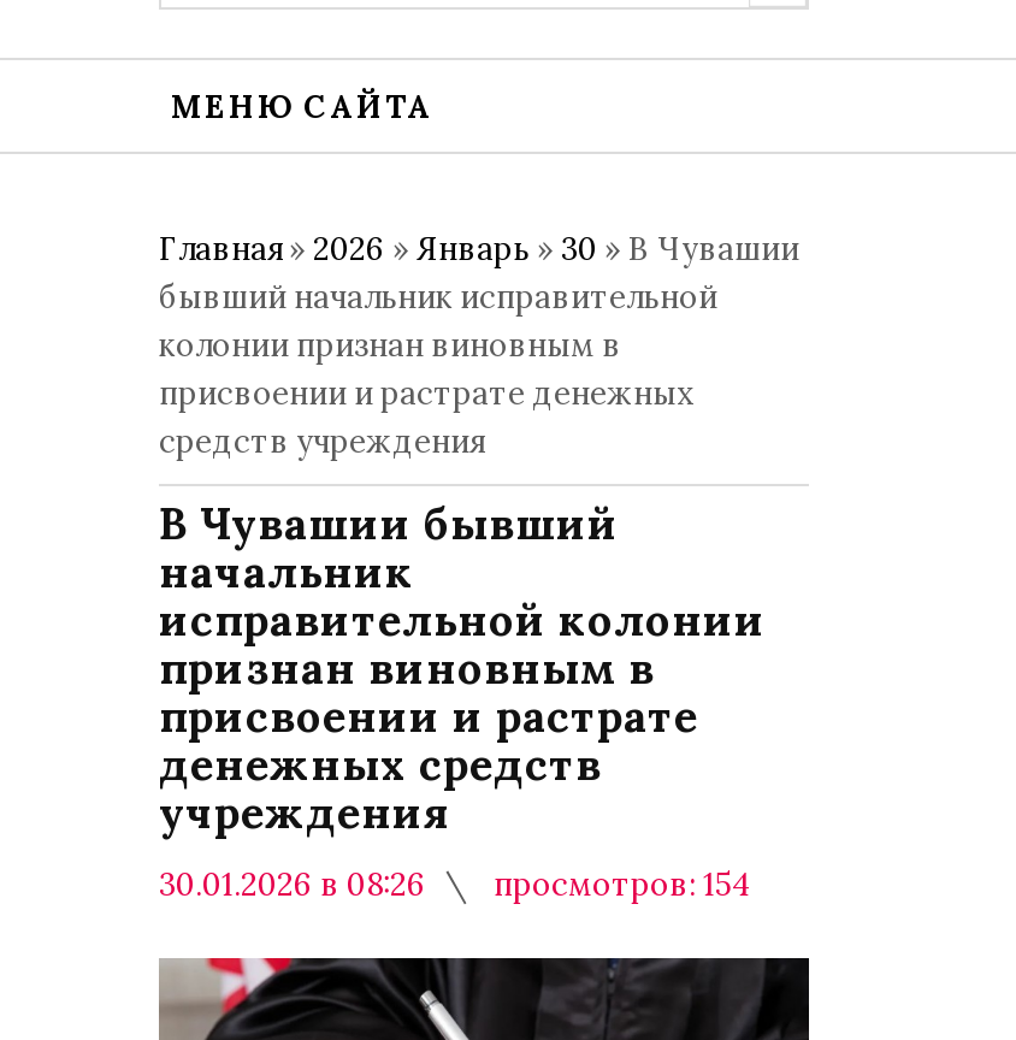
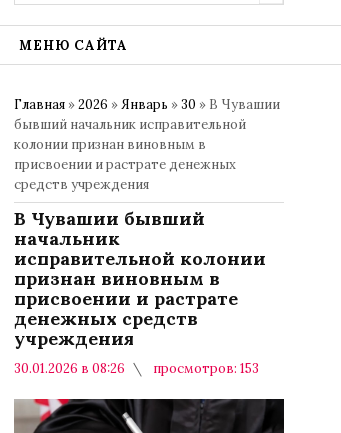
[159,864,751,905] 30.01.2026 в 08:26 просмотров: 154 -> [14,360,259,377] 30.01.2026 в 08:26 просмотров: 153

